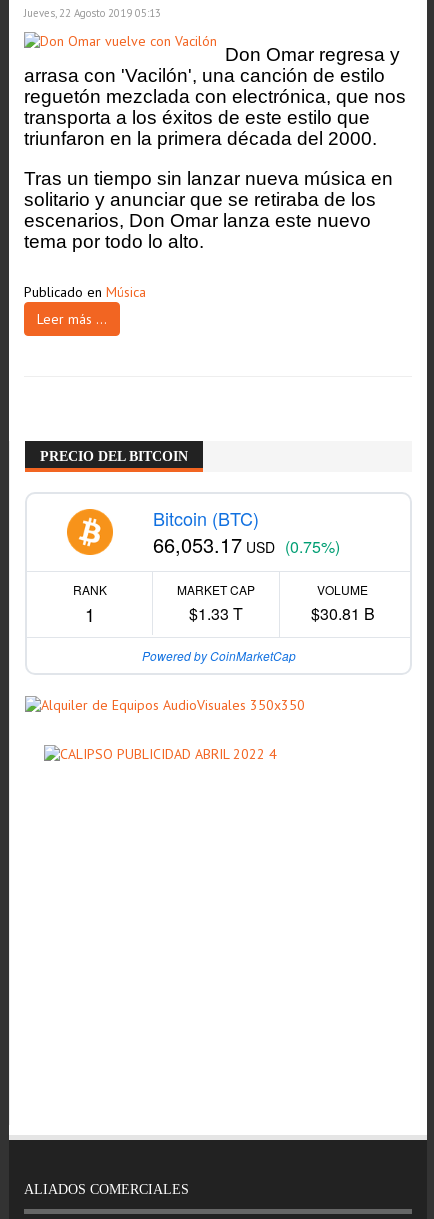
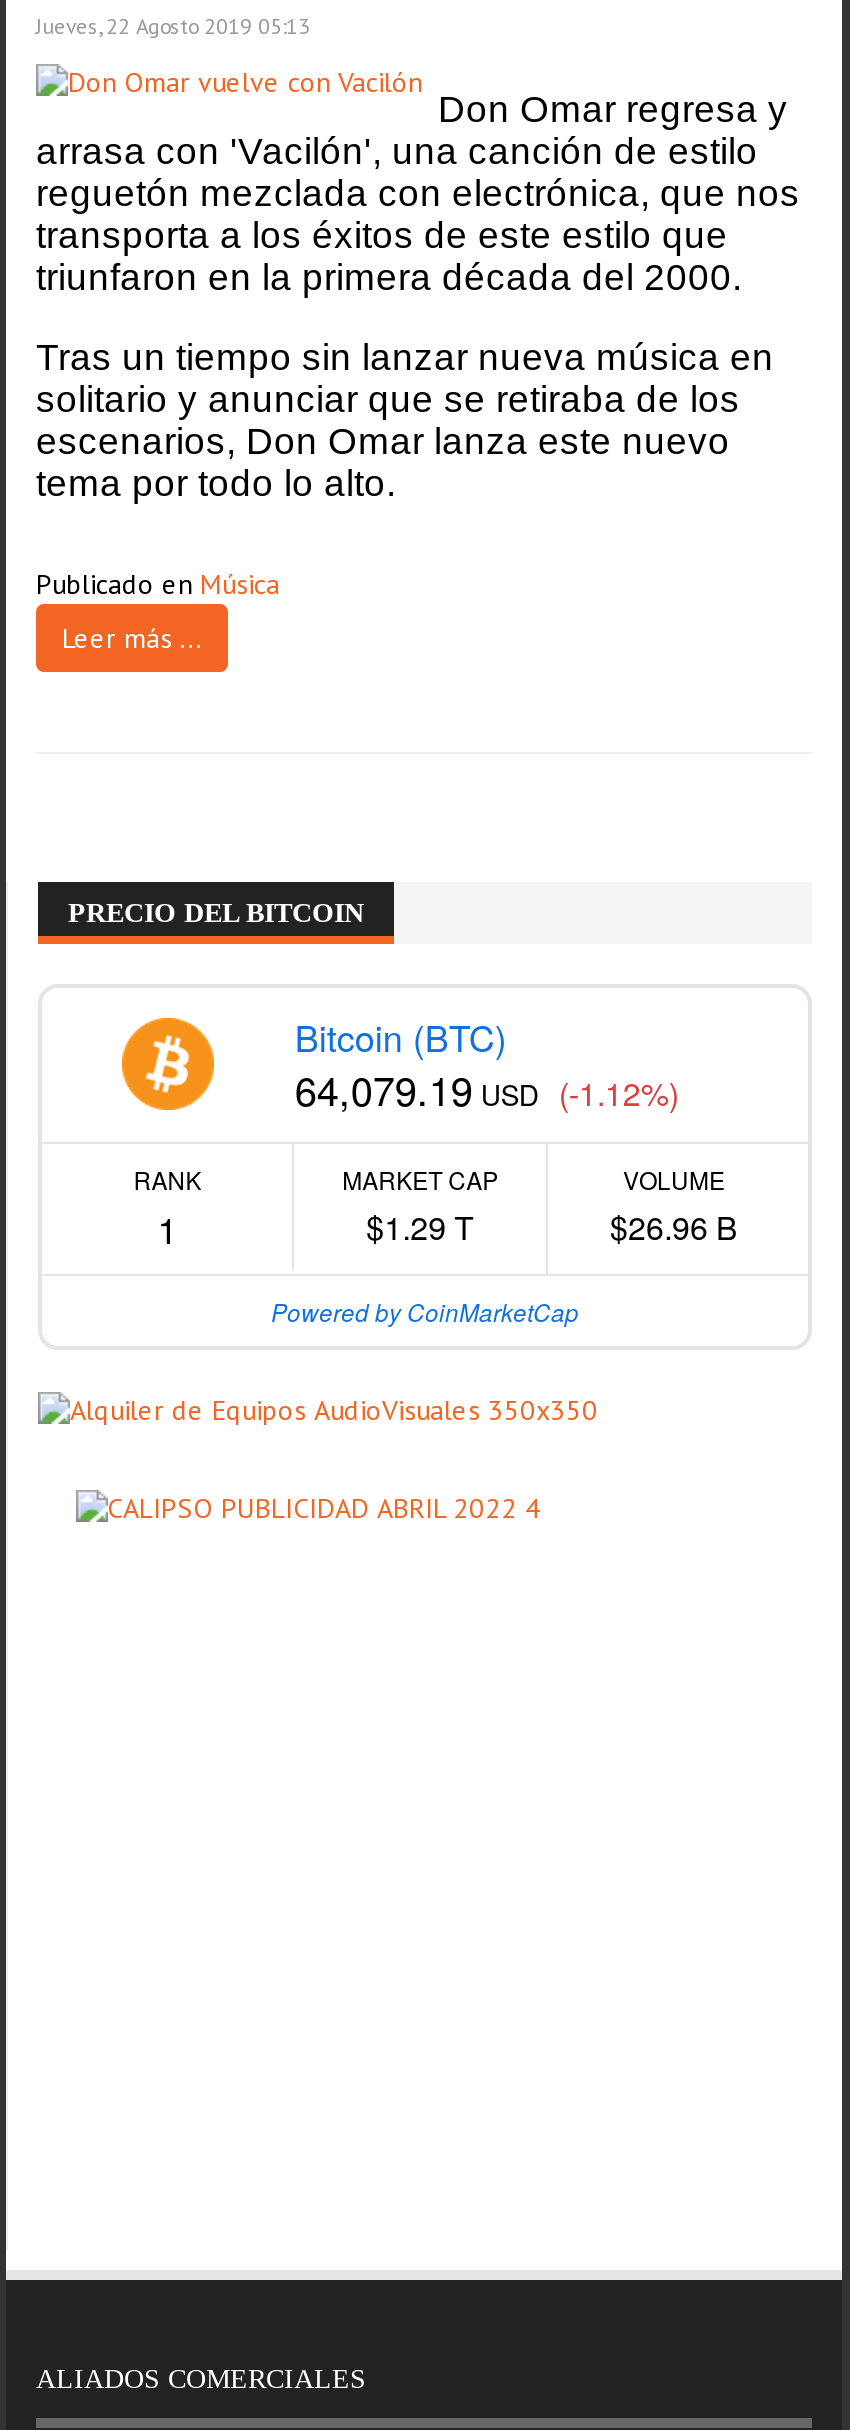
[153,530,340,559] 66,053.17 USD (0.75%) -> [295,1060,679,1118] 64,079.19 USD (-1.12%)
[189,602,243,625] $1.33 T -> [366,1204,474,1250] $1.29 T
[311,602,375,625] $30.81 B -> [610,1204,738,1250] $26.96 B

